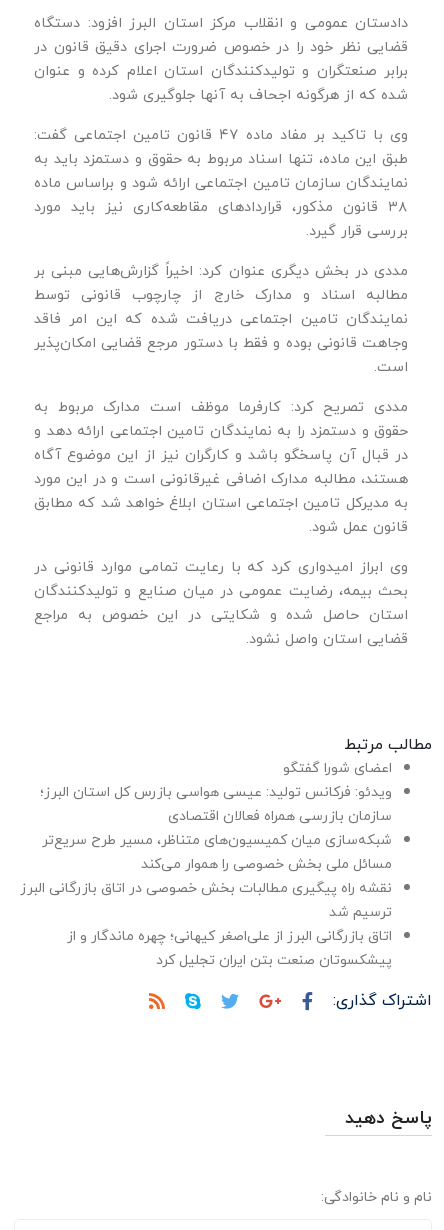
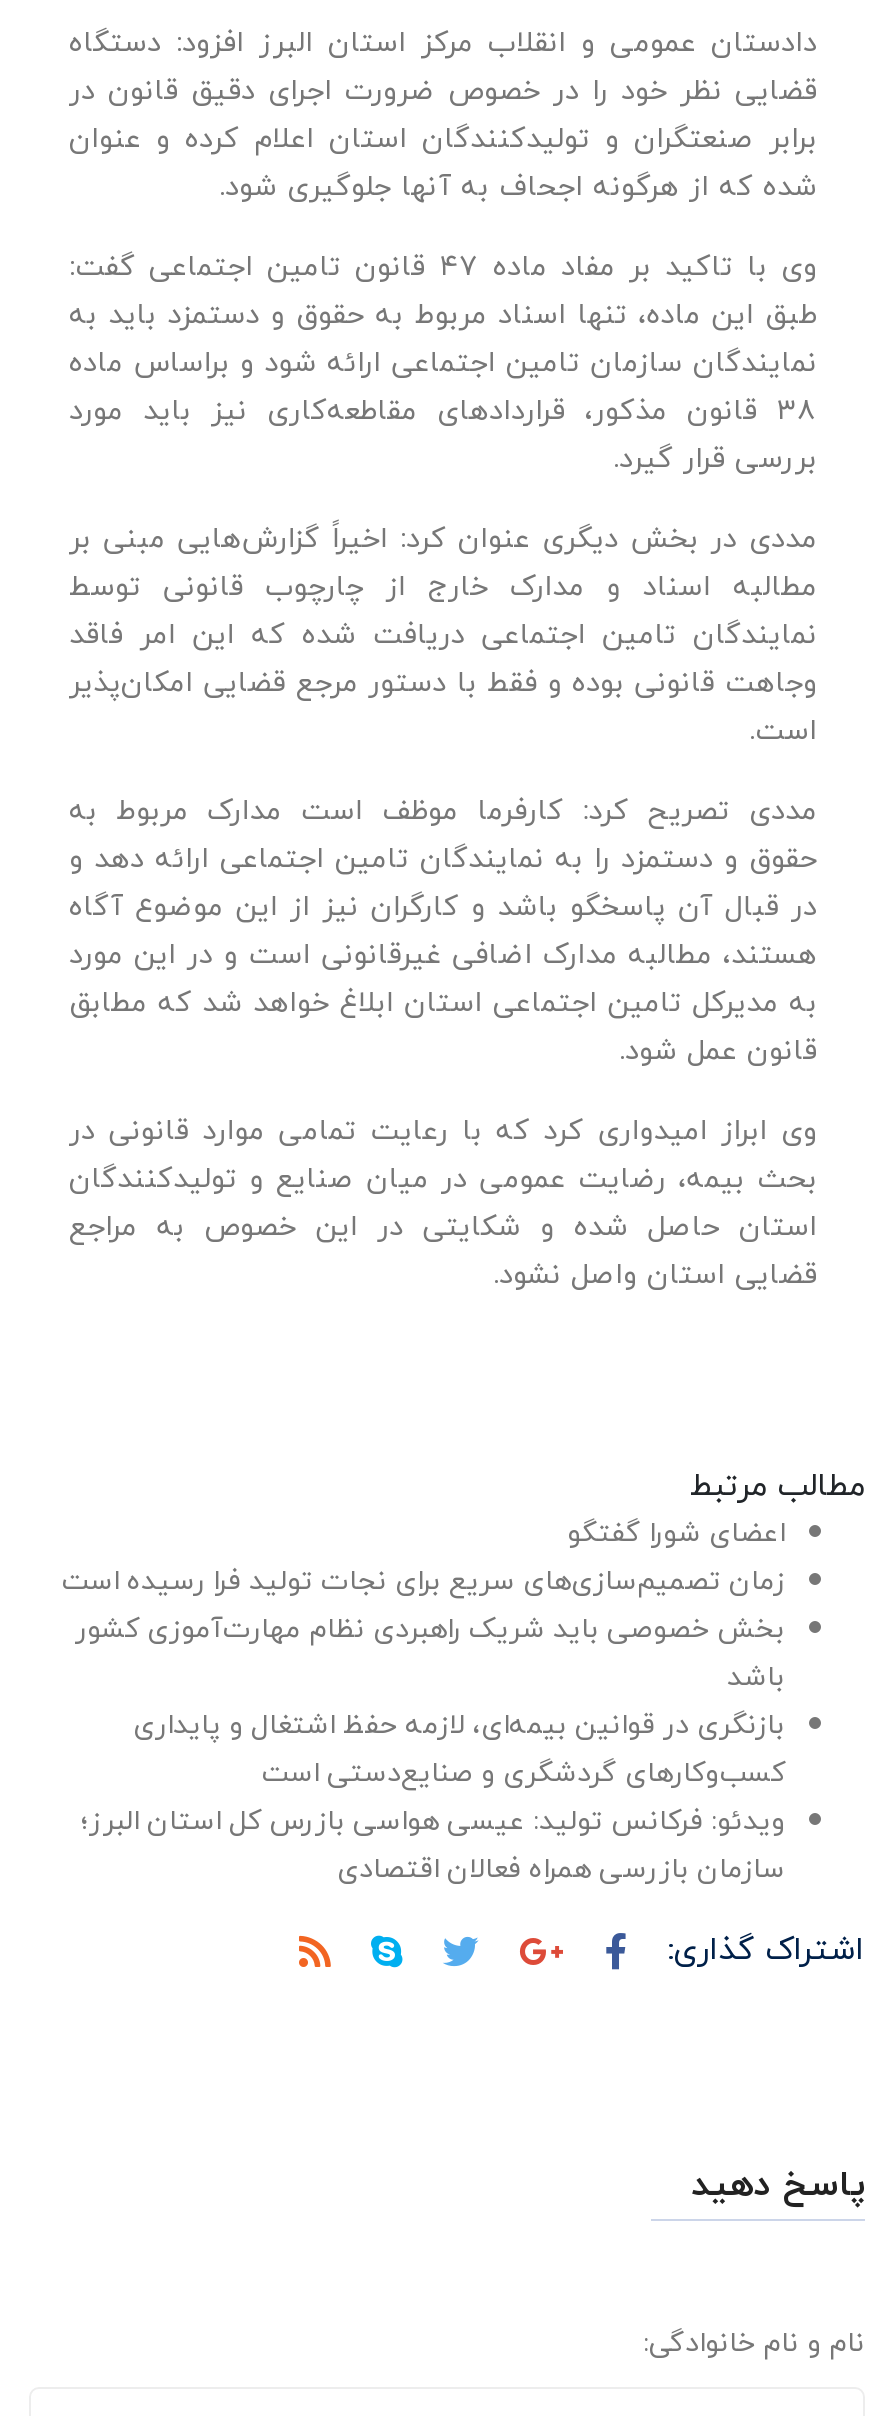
none -> [61,1555,785,1797] زمان تصمیم‌سازی‌های سریع برای نجات تولید فرا رسیده است | بخش خصوصی باید شریک راهبردی نظام مهارت‌آموزی کشور | باشد | بازنگری در قوانین بیمه‌ای، لازمه حفظ اشتغال و پایداری | کسب‌وکارهای گردشگری و صنایع‌دستی است
moved [40,779,392,828] -> [81,1795,785,1893]: ویدئو: فرکانس تولید: عیسی هواسی بازرس کل استان البرز؛ | سازمان بازرسی همراه فعالان اقتصادی
[20,827,392,972] شبکه‌سازی میان کمیسیون‌های متناظر، مسیر طرح سریع‌تر | مسائل ملی بخش خصوصی را هموار می‌کند | نقشه راه پیگیری مطالبات بخش خصوصی در اتاق بازرگانی البرز | ترسیم شد | اتاق بازرگانی البرز از علی‌اصغر کیهانی؛ چهره ماندگار و از | پیشکسوتان صنعت بتن ایران تجلیل کرد -> none

